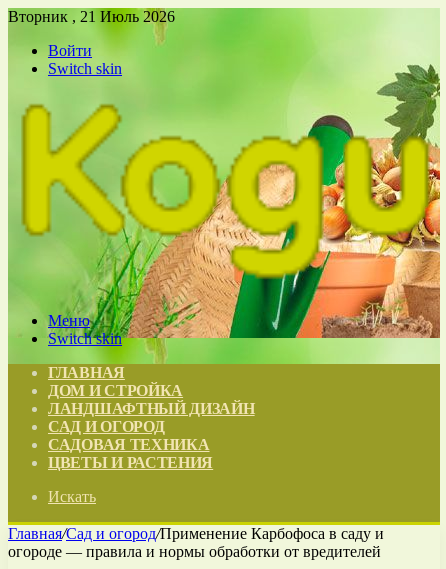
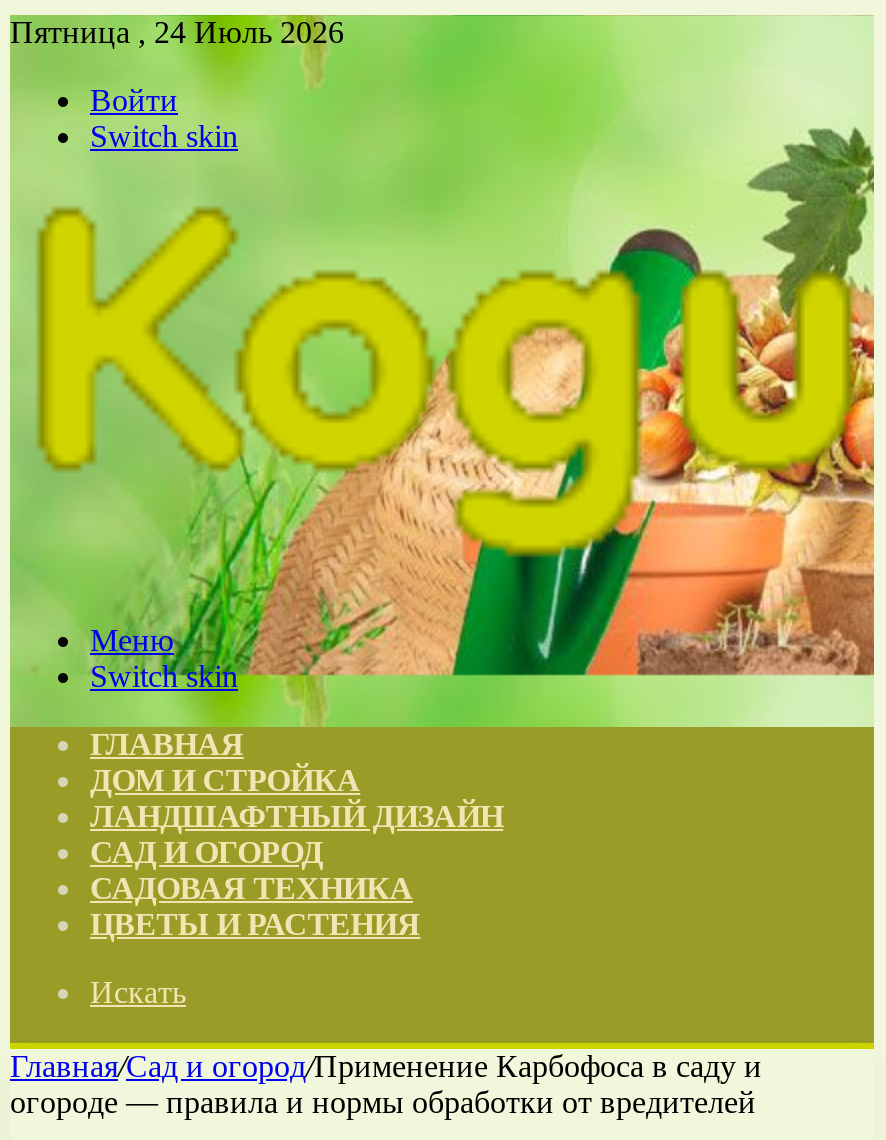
[8,8,175,25] Вторник , 21 Июль 2026 -> [10,15,344,49] Пятница , 24 Июль 2026

